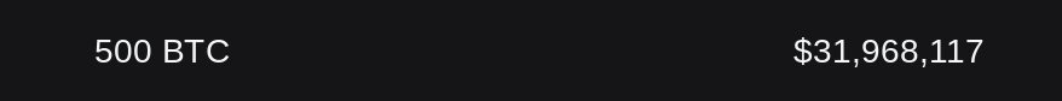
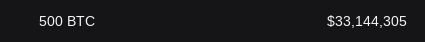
[793,31,985,70] $31,968,117 -> [327,13,407,29] $33,144,305

